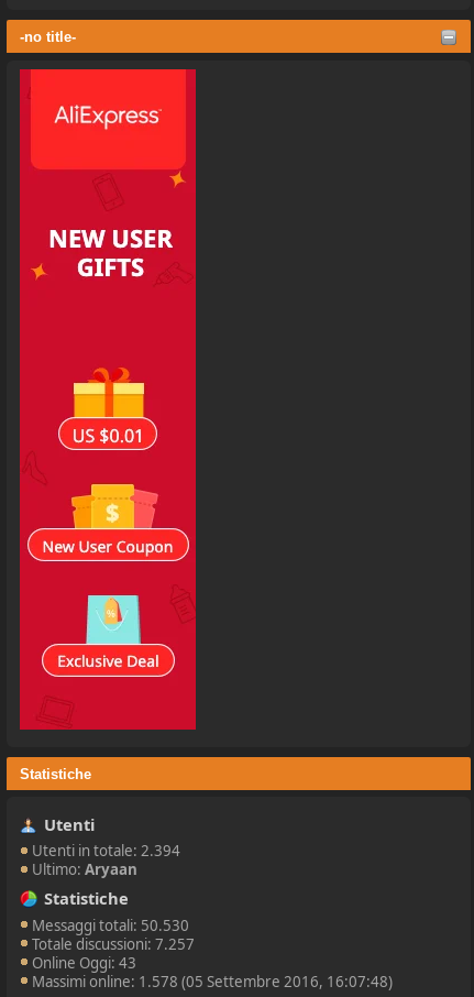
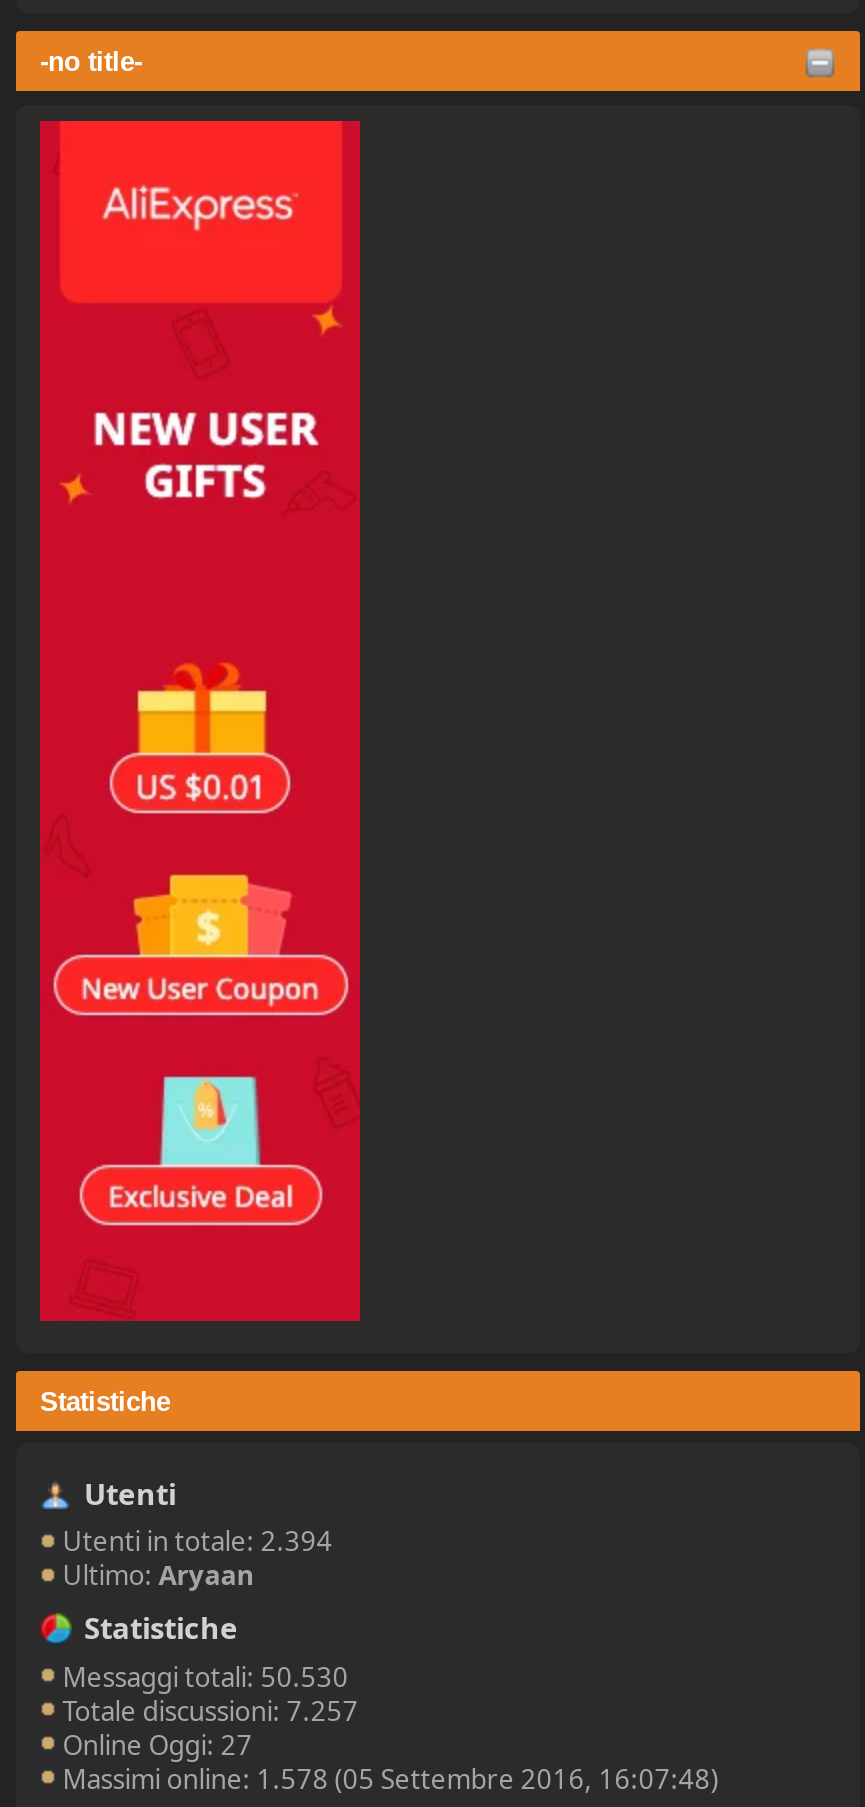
[32,953,137,972] Online Oggi: 43 -> [63,1726,253,1762] Online Oggi: 27

